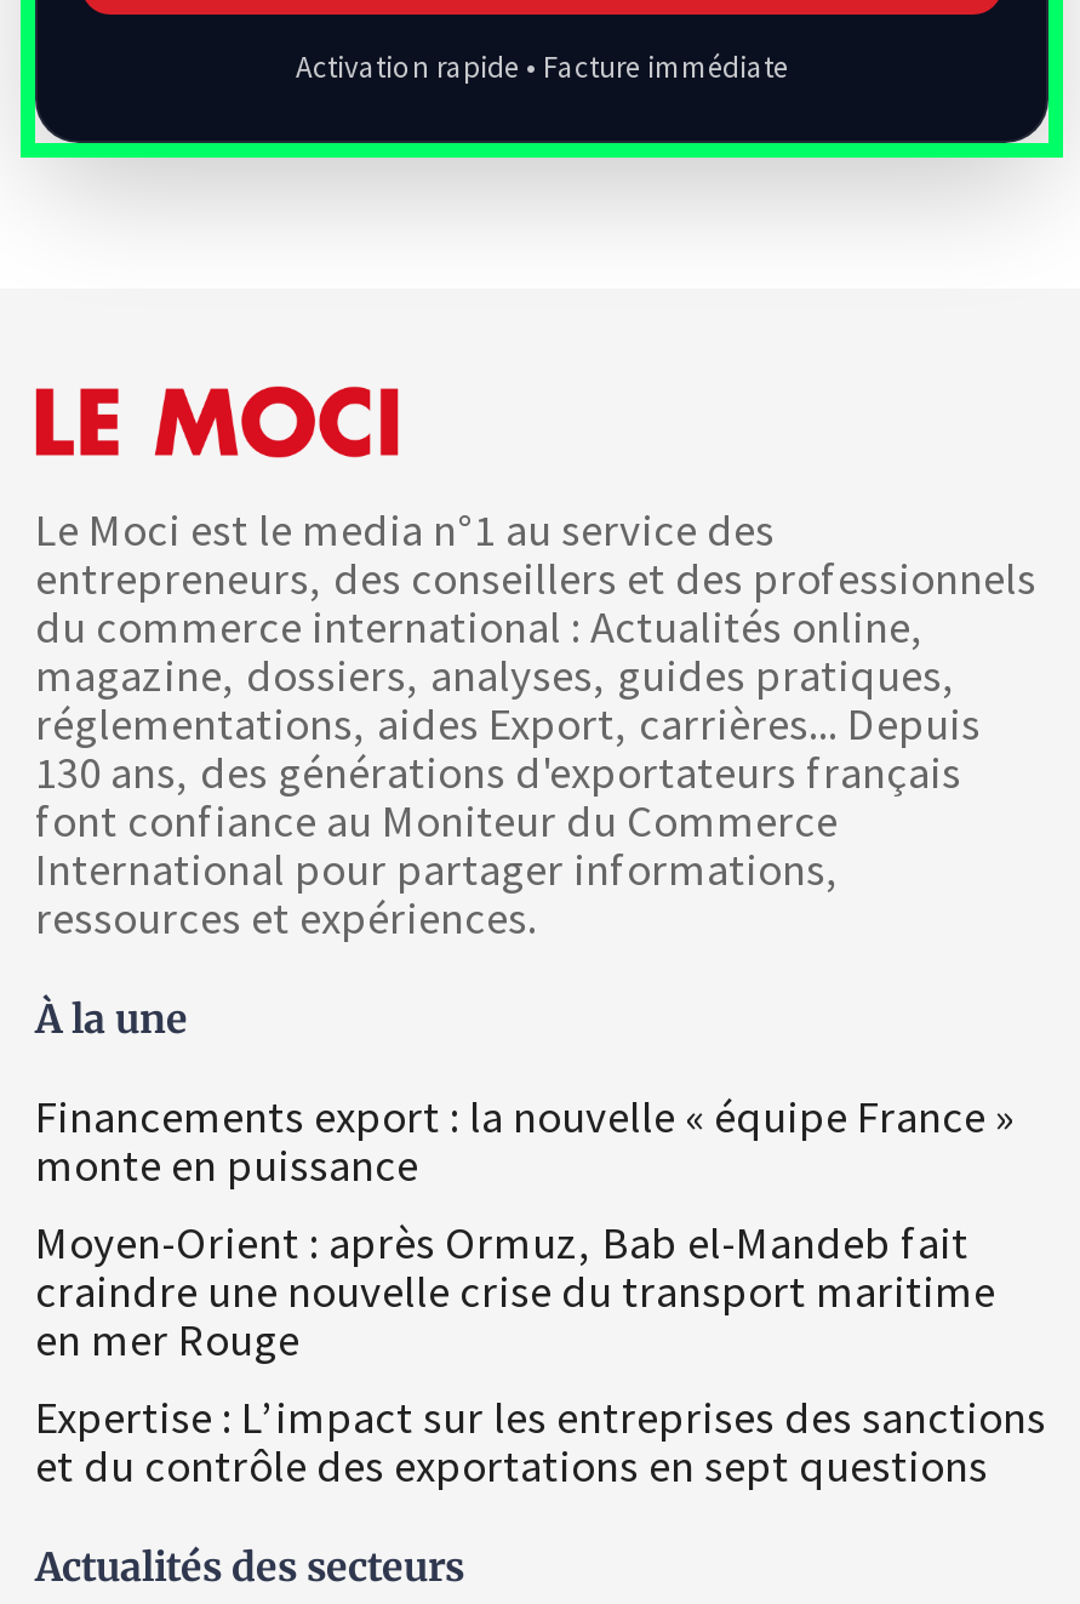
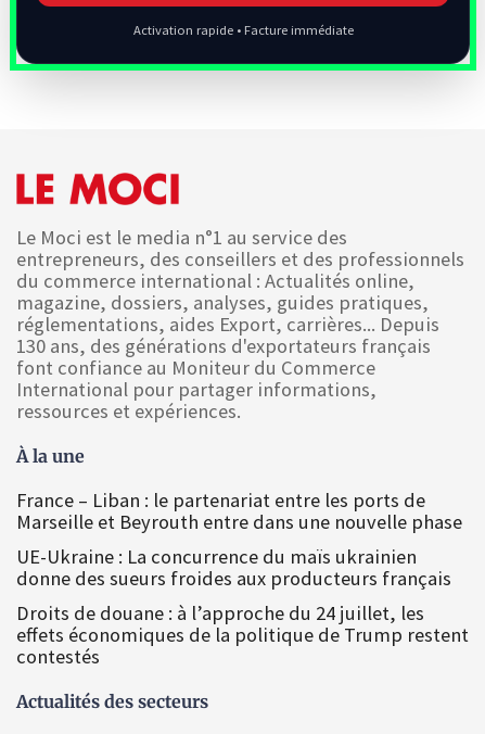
[35,1088,1046,1492] Financements export : la nouvelle « équipe France » | monte en puissance | Moyen-Orient : après Ormuz, Bab el-Mandeb fait | craindre une nouvelle crise du transport maritime | en mer Rouge | Expertise : L’impact sur les entreprises des sanctions | et du contrôle des exportations en sept questions -> [16,487,469,668] France – Liban : le partenariat entre les ports de | Marseille et Beyrouth entre dans une nouvelle phase | UE-Ukraine : La concurrence du maïs ukrainien | donne des sueurs froides aux producteurs français | Droits de douane : à l’approche du 24 juillet, les | effets économiques de la politique de Trump restent | contestés

